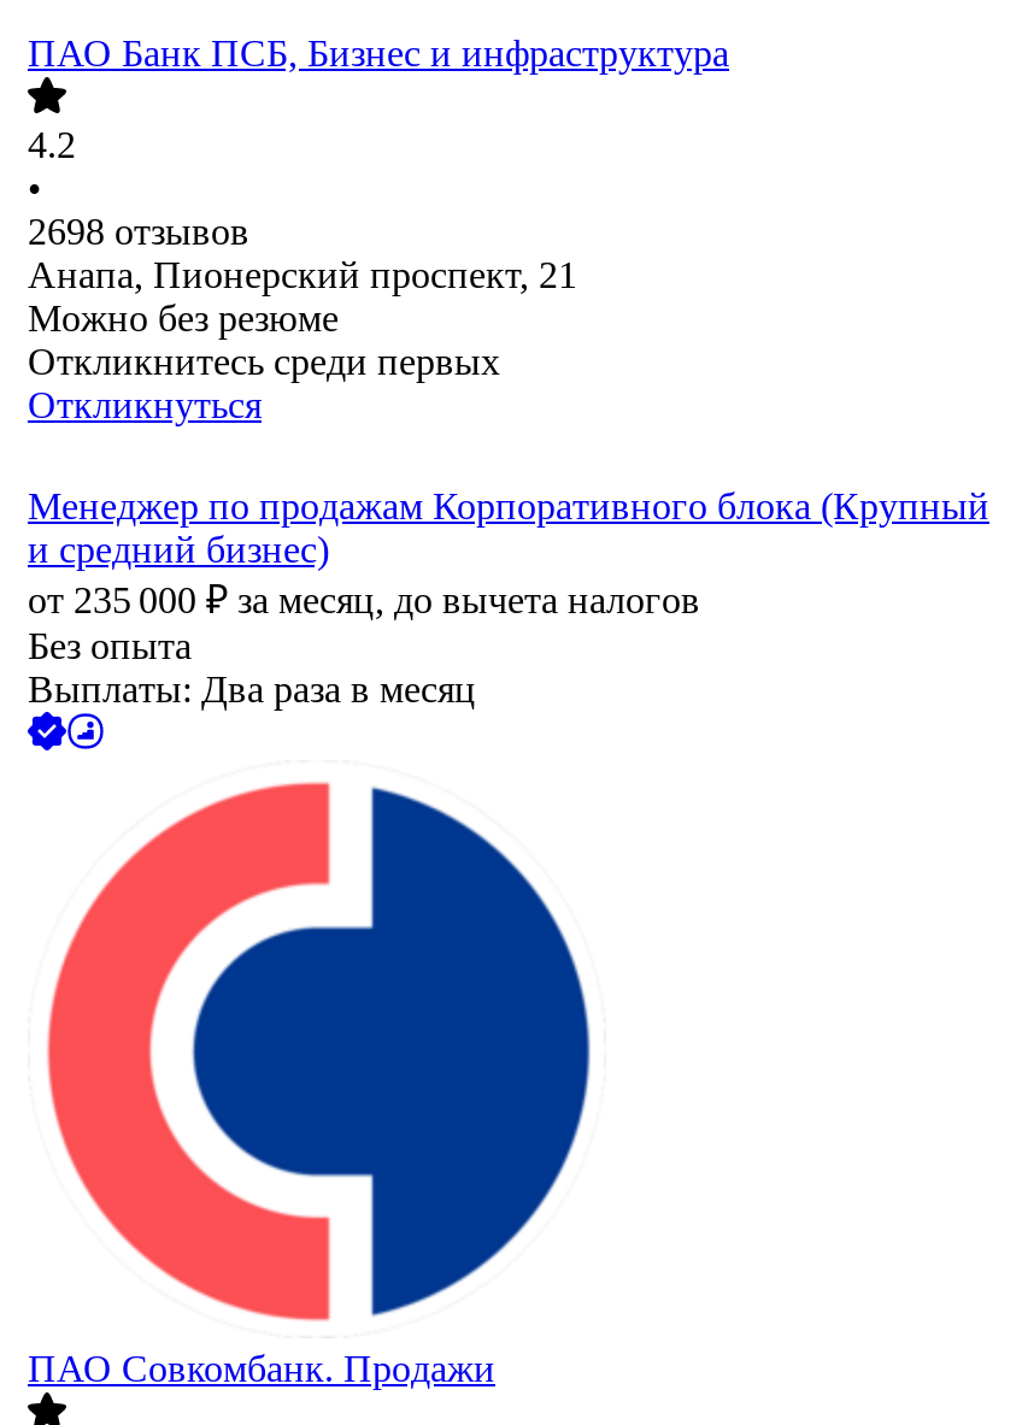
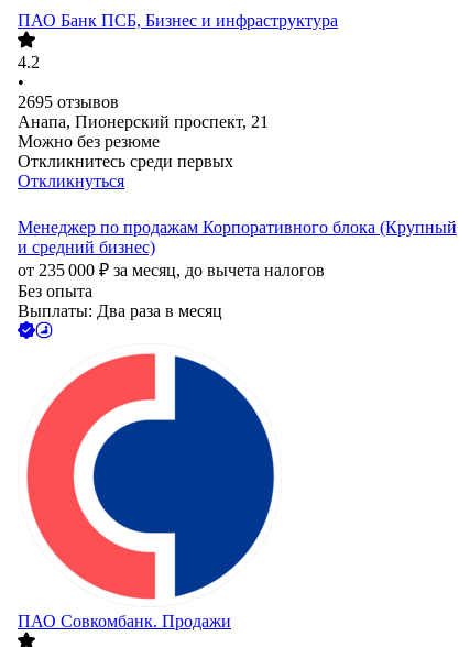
[28,212,249,252] 2698 отзывов -> [18,93,119,111] 2695 отзывов

